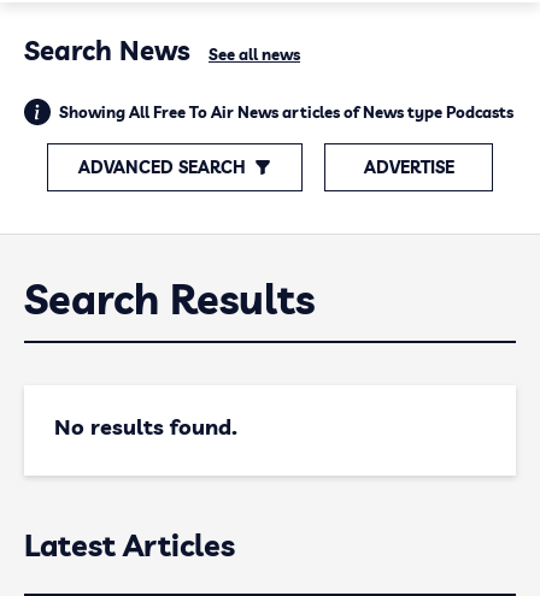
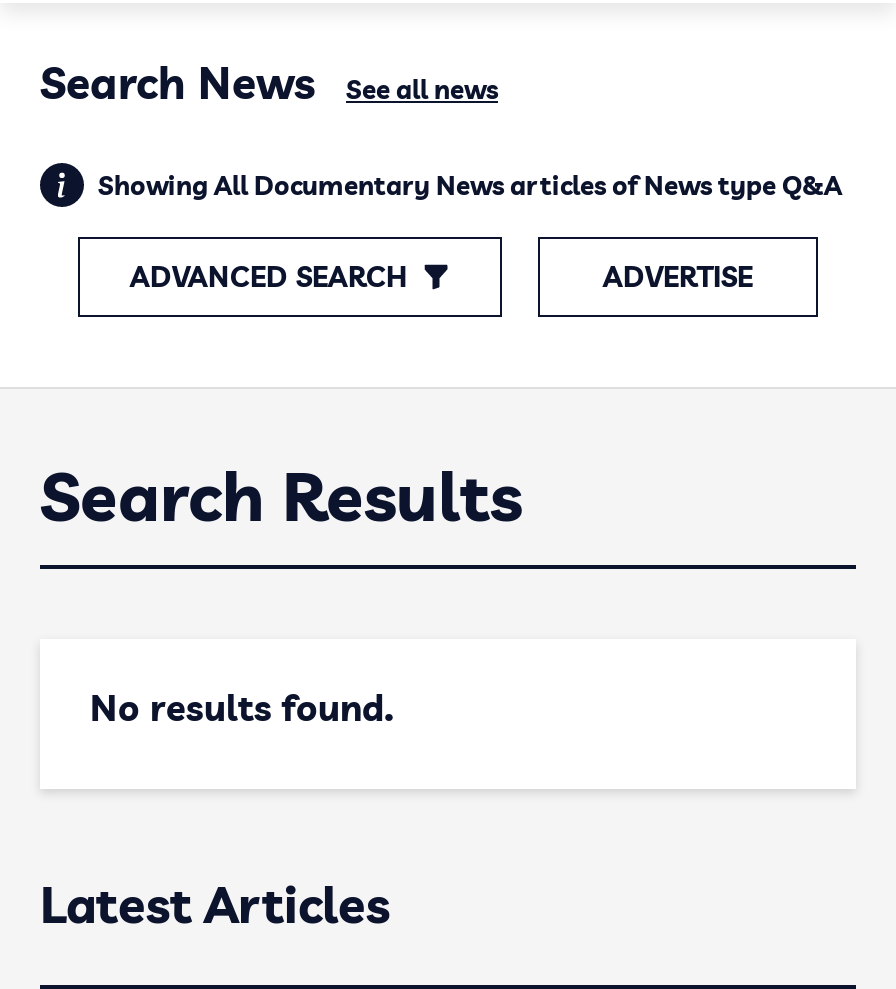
[59,102,513,122] Showing All Free To Air News articles of News type Podcasts -> [98,169,842,201] Showing All Documentary News articles of News type Q&A

